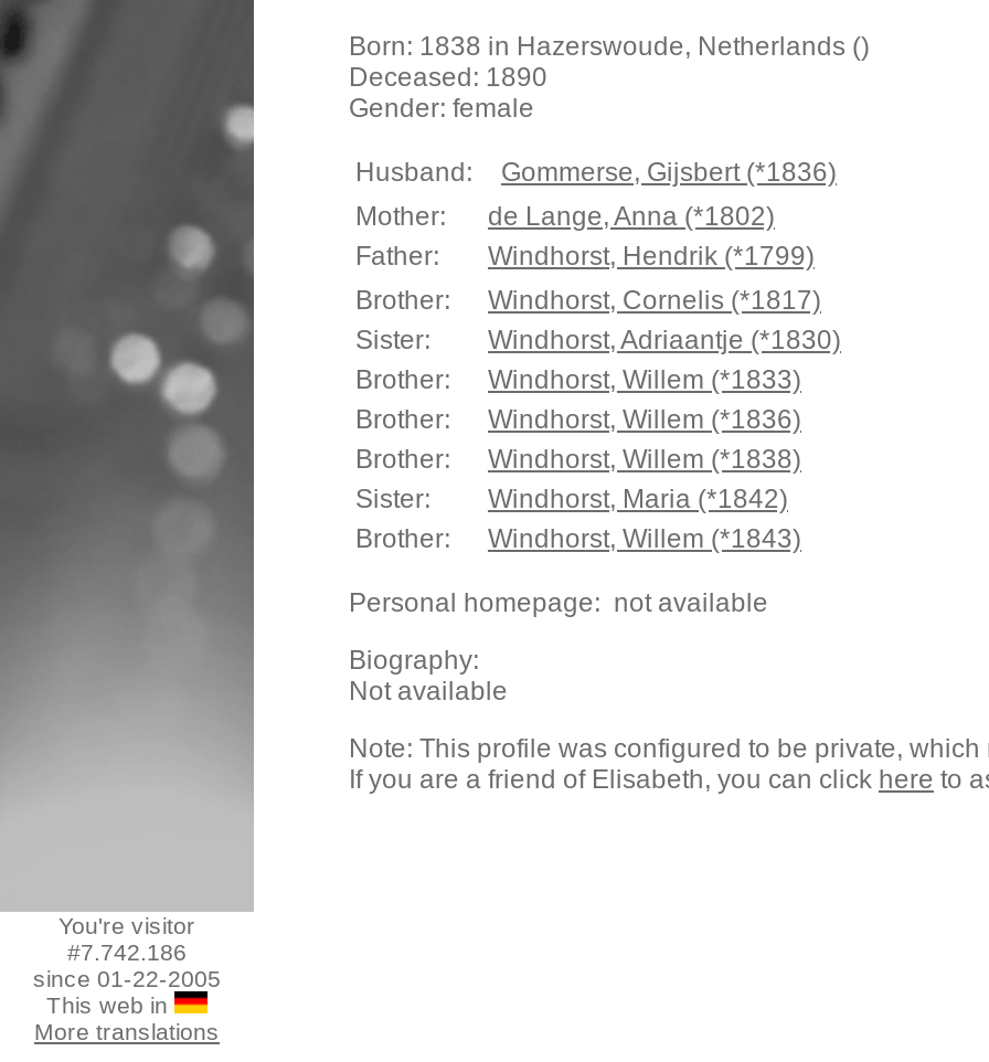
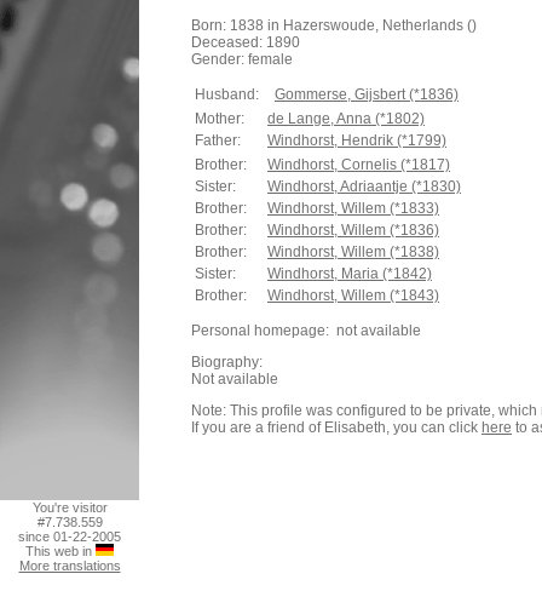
[67,938,187,965] #7.742.186 -> [37,515,102,529] #7.738.559

